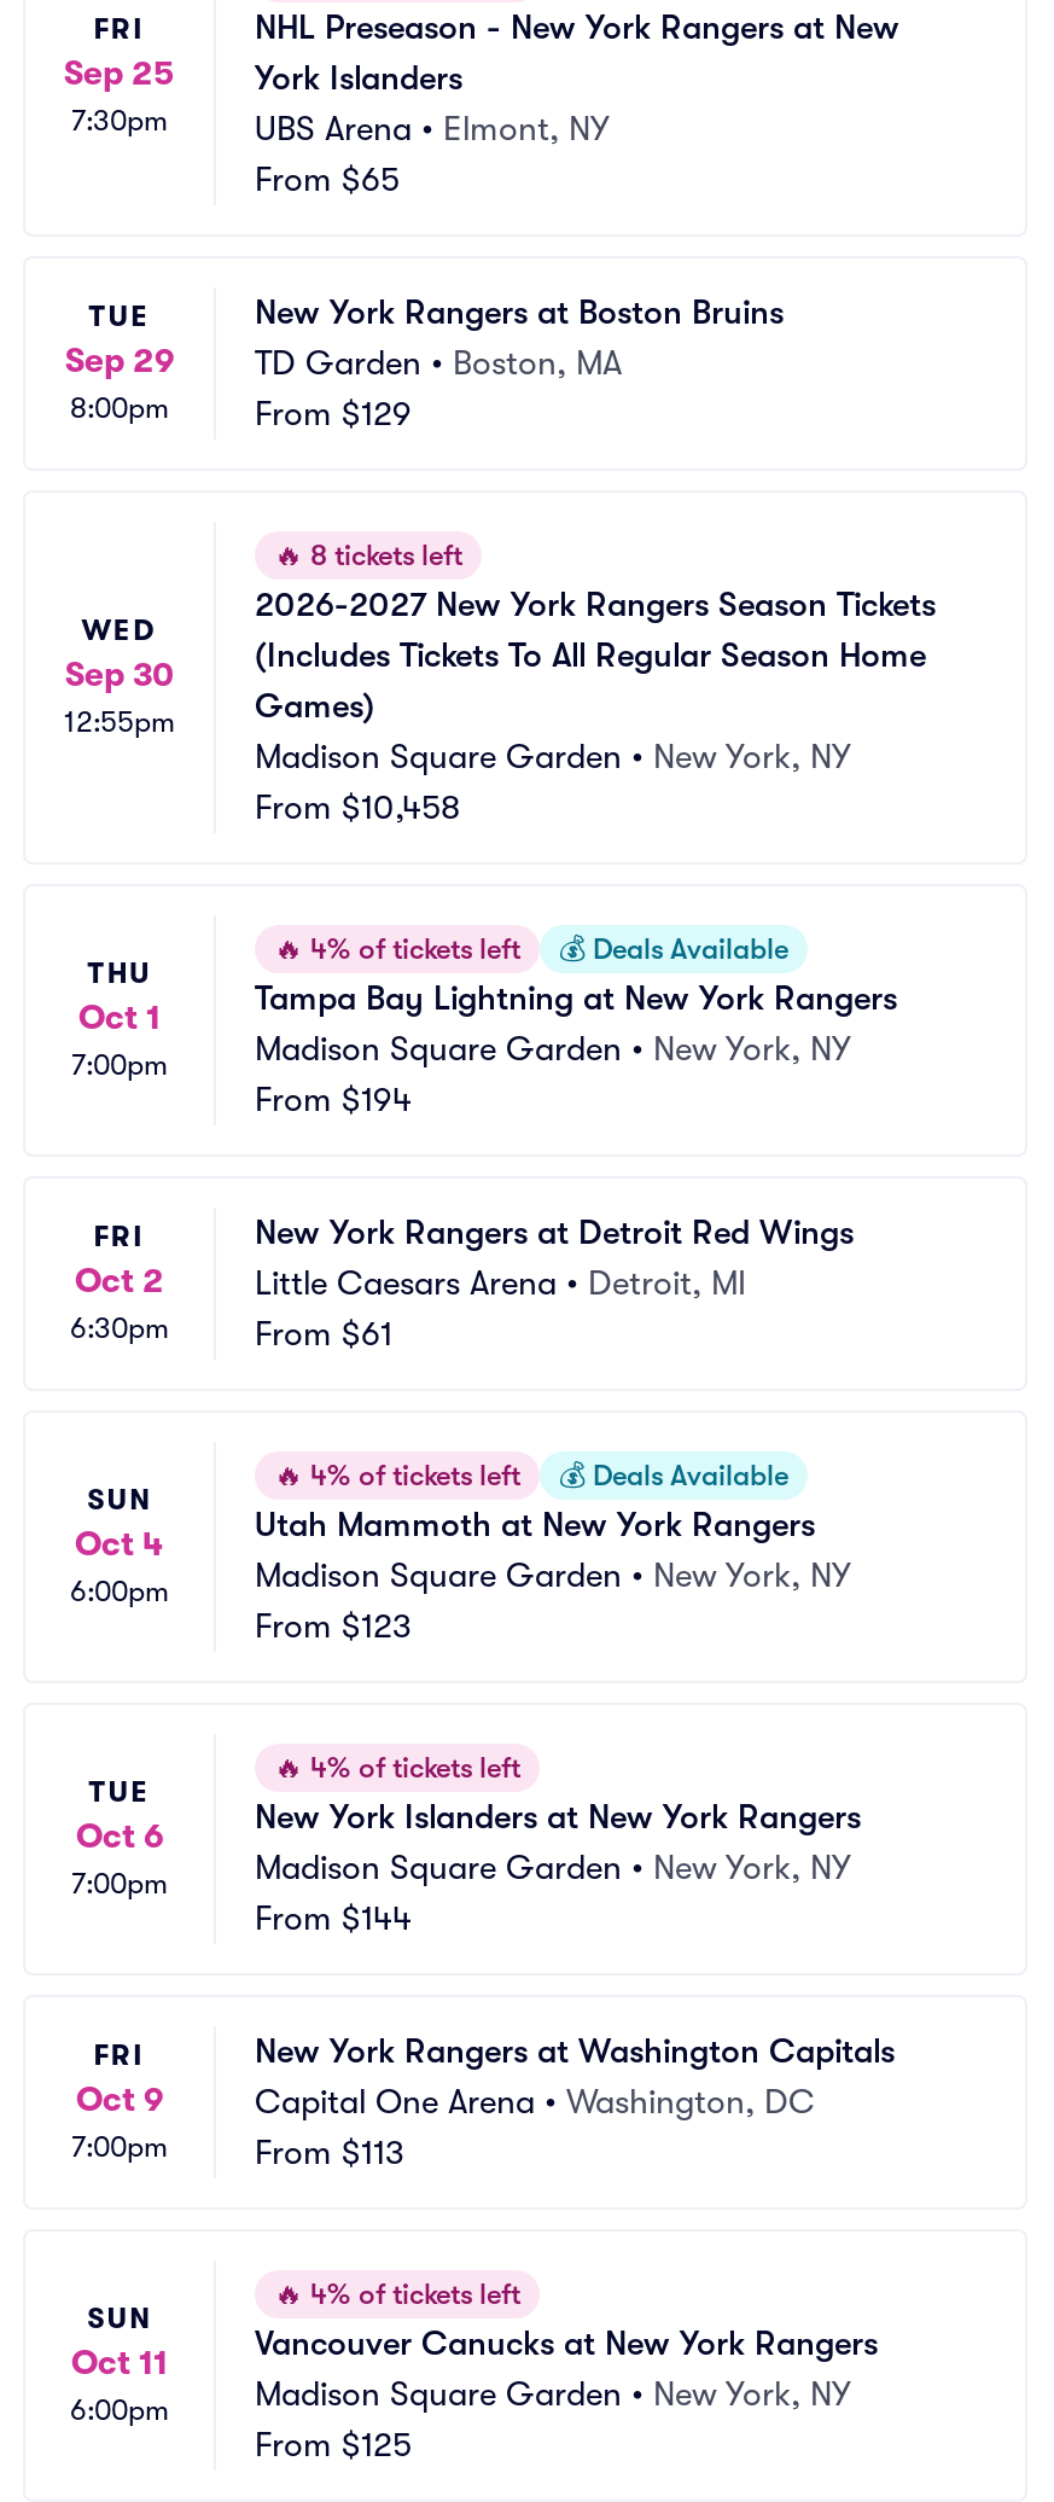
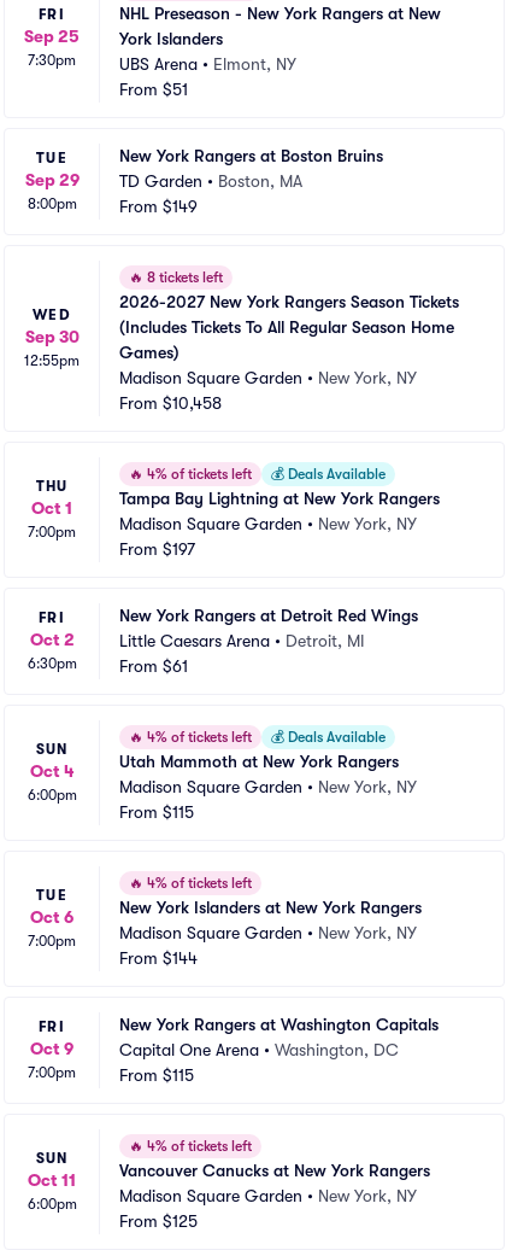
[255,159,400,198] From $65 -> [119,80,188,99] From $51
[255,394,412,432] From $129 -> [119,197,198,216] From $149
[255,1080,412,1118] From $194 -> [119,539,195,559] From $197
[255,1606,412,1645] From $123 -> [119,802,194,822] From $115
[255,2132,404,2171] From $113 -> [119,1065,194,1085] From $115

